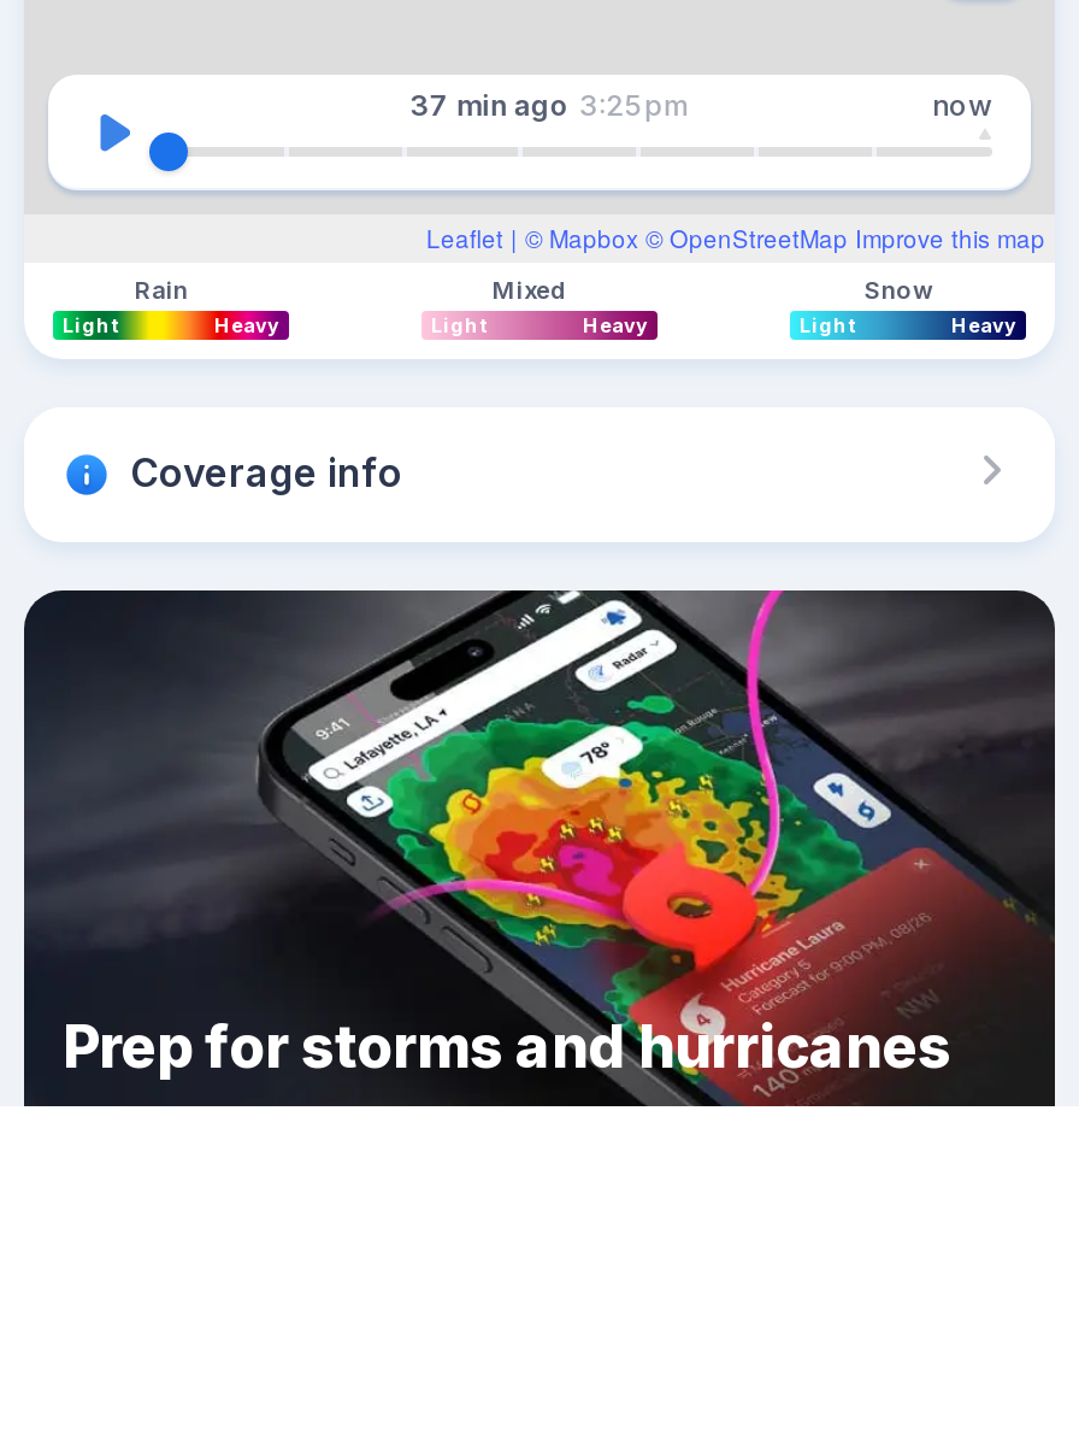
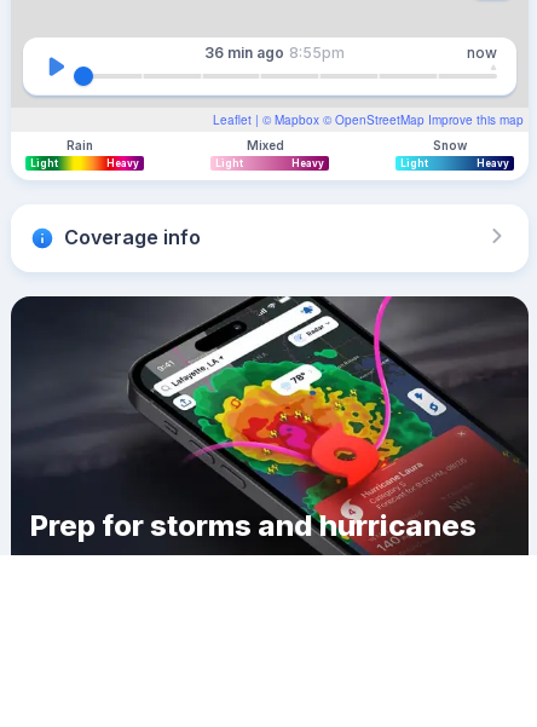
[410,87,690,123] 37 min ago 3:25pm -> [205,44,345,62] 36 min ago 8:55pm

